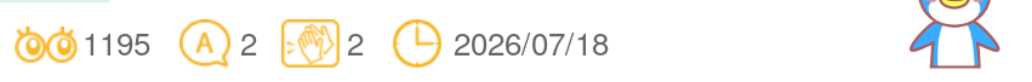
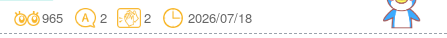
[82,18,609,64] 1195 2 2 2026/07/18 -> [42,8,252,27] 965 2 2 2026/07/18

